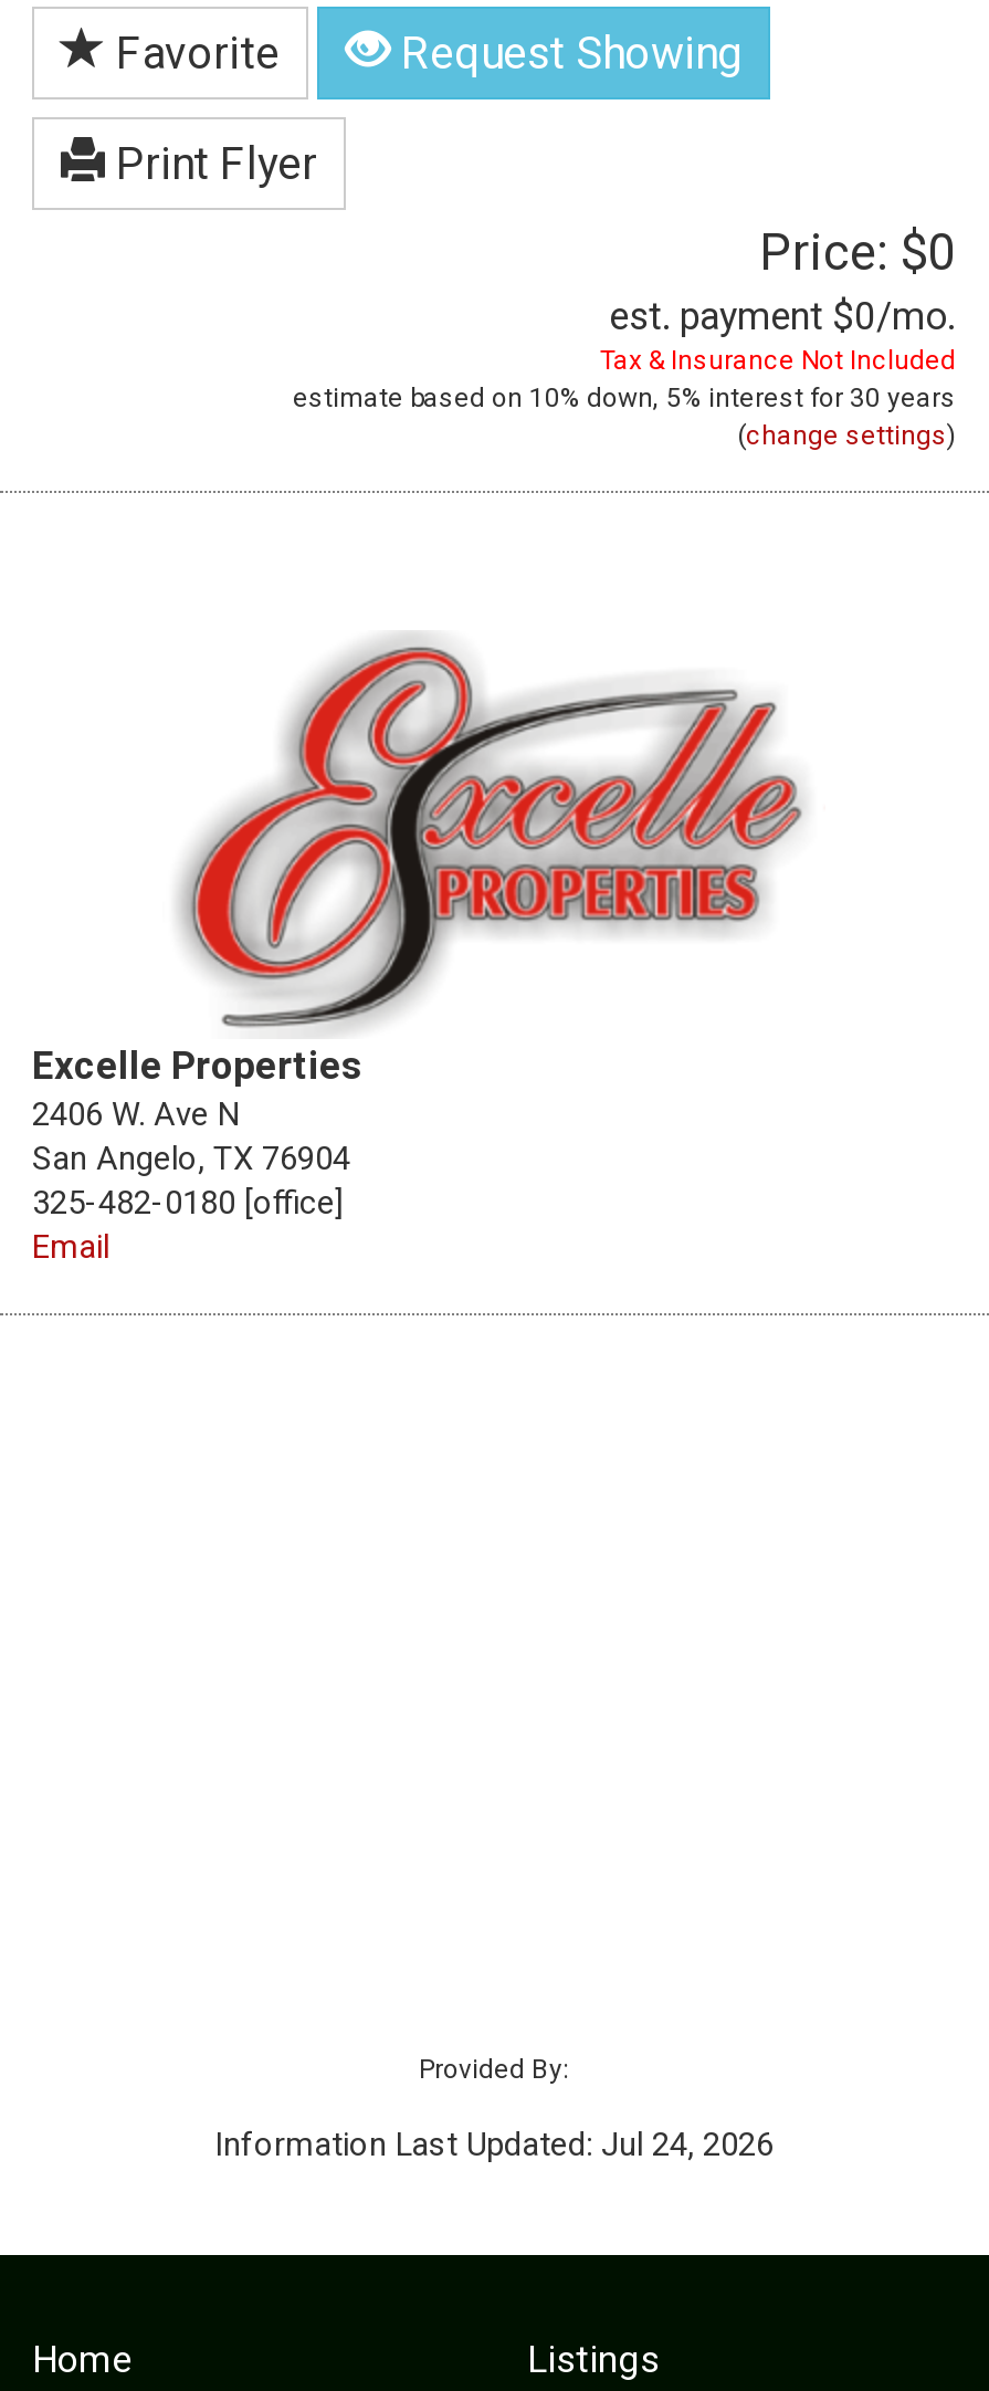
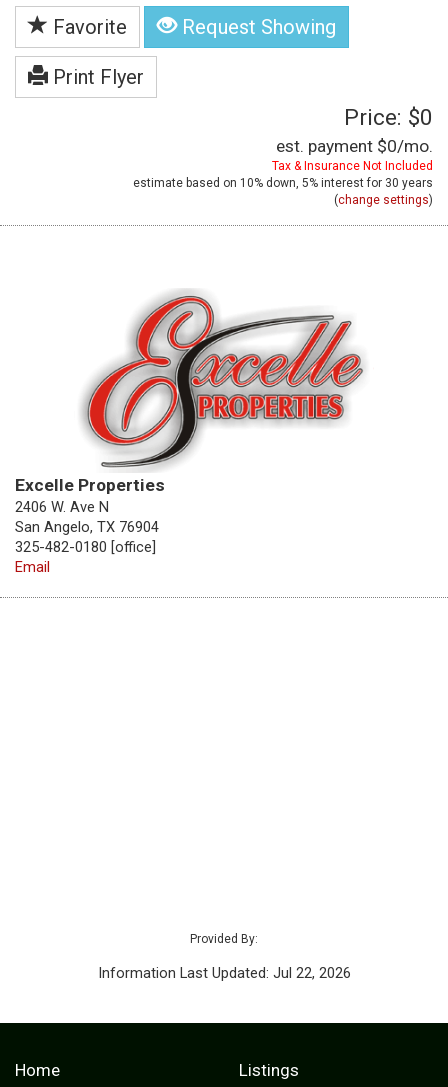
[214,2124,774,2164] Information Last Updated: Jul 24, 2026 -> [97,964,350,982] Information Last Updated: Jul 22, 2026

